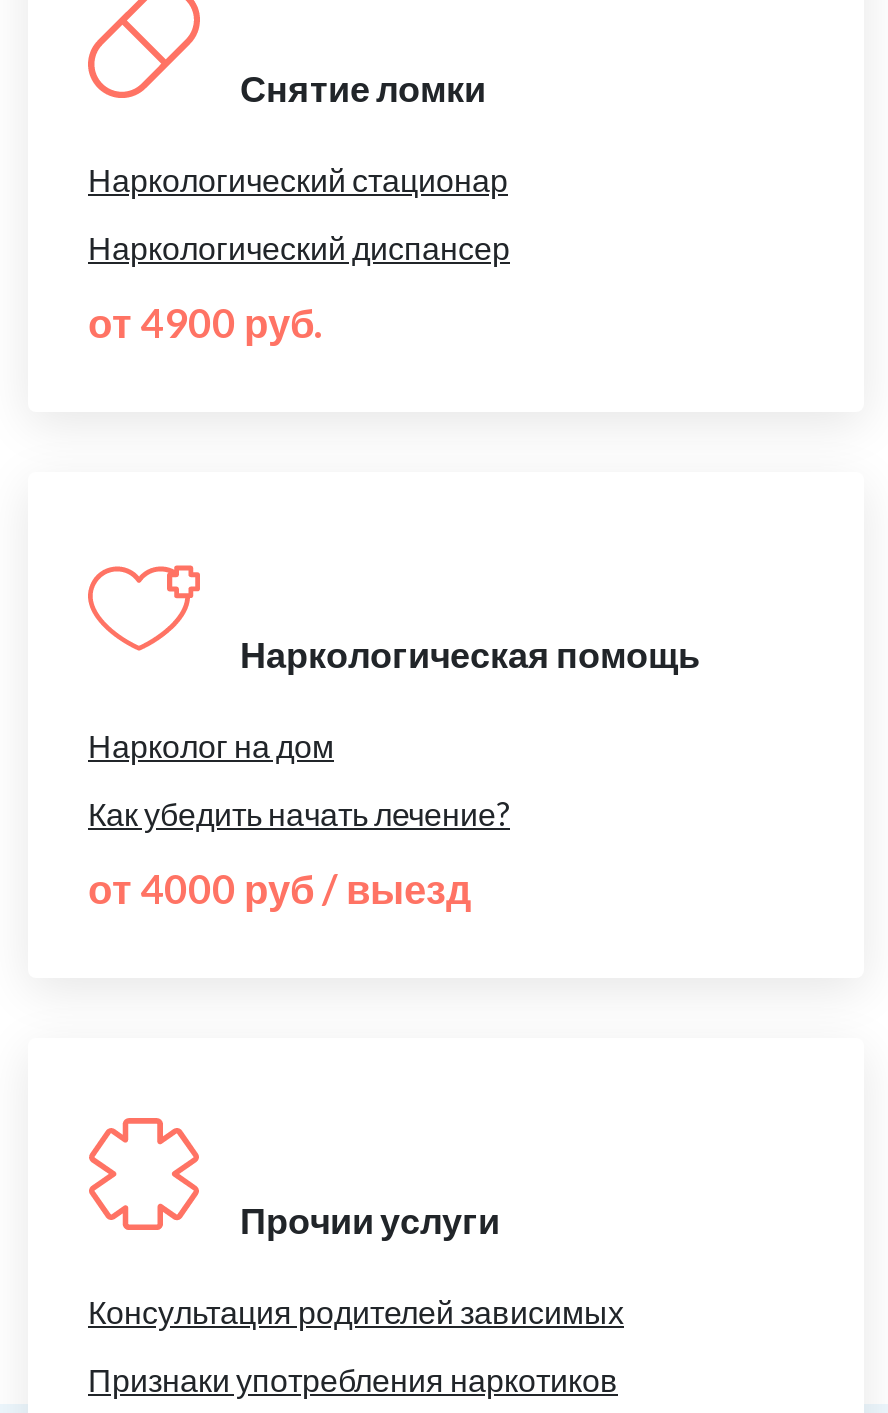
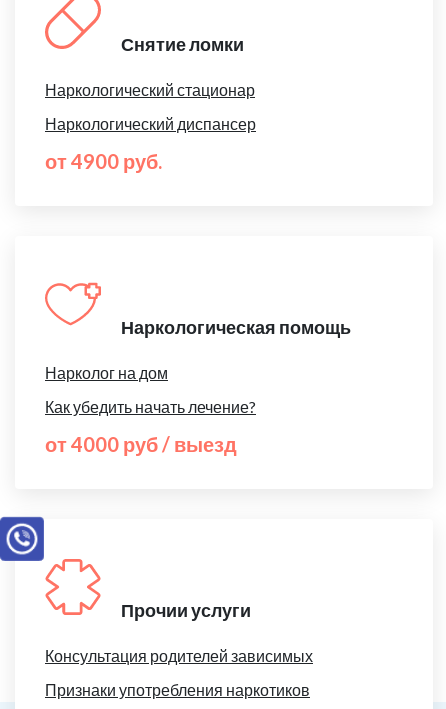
none -> [3,516,45,562] [image]

